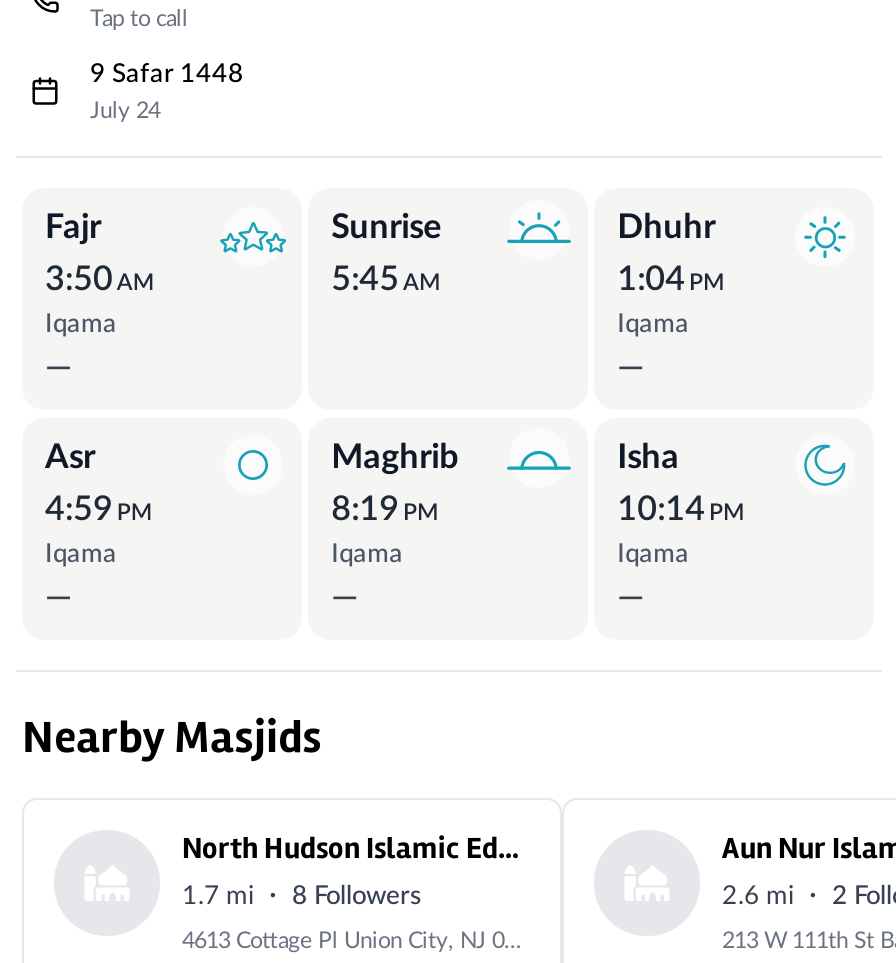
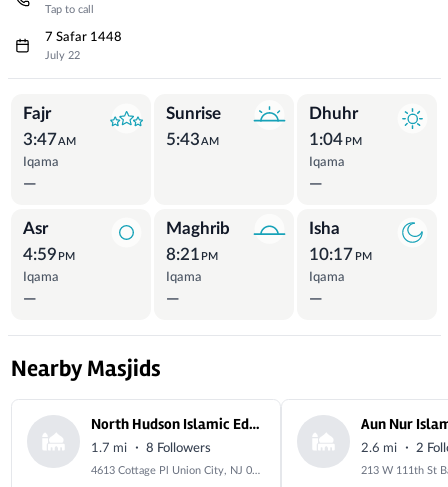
[90,60,244,88] 9 Safar 1448 -> [45,30,122,44] 7 Safar 1448
[90,100,160,122] July 24 -> [45,50,80,61] July 22
[45,262,153,296] 3:50 AM -> [22,131,76,148] 3:47 AM
[331,262,439,296] 5:45 AM -> [166,131,219,148] 5:43 AM
[331,492,437,526] 8:19 PM -> [166,246,218,263] 8:21 PM
[617,492,743,526] 10:14 PM -> [309,246,371,263] 10:17 PM

